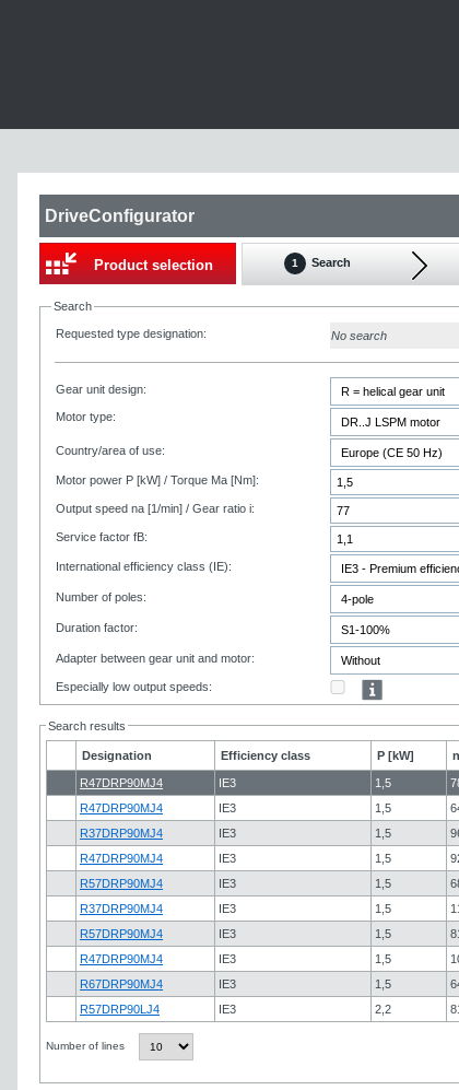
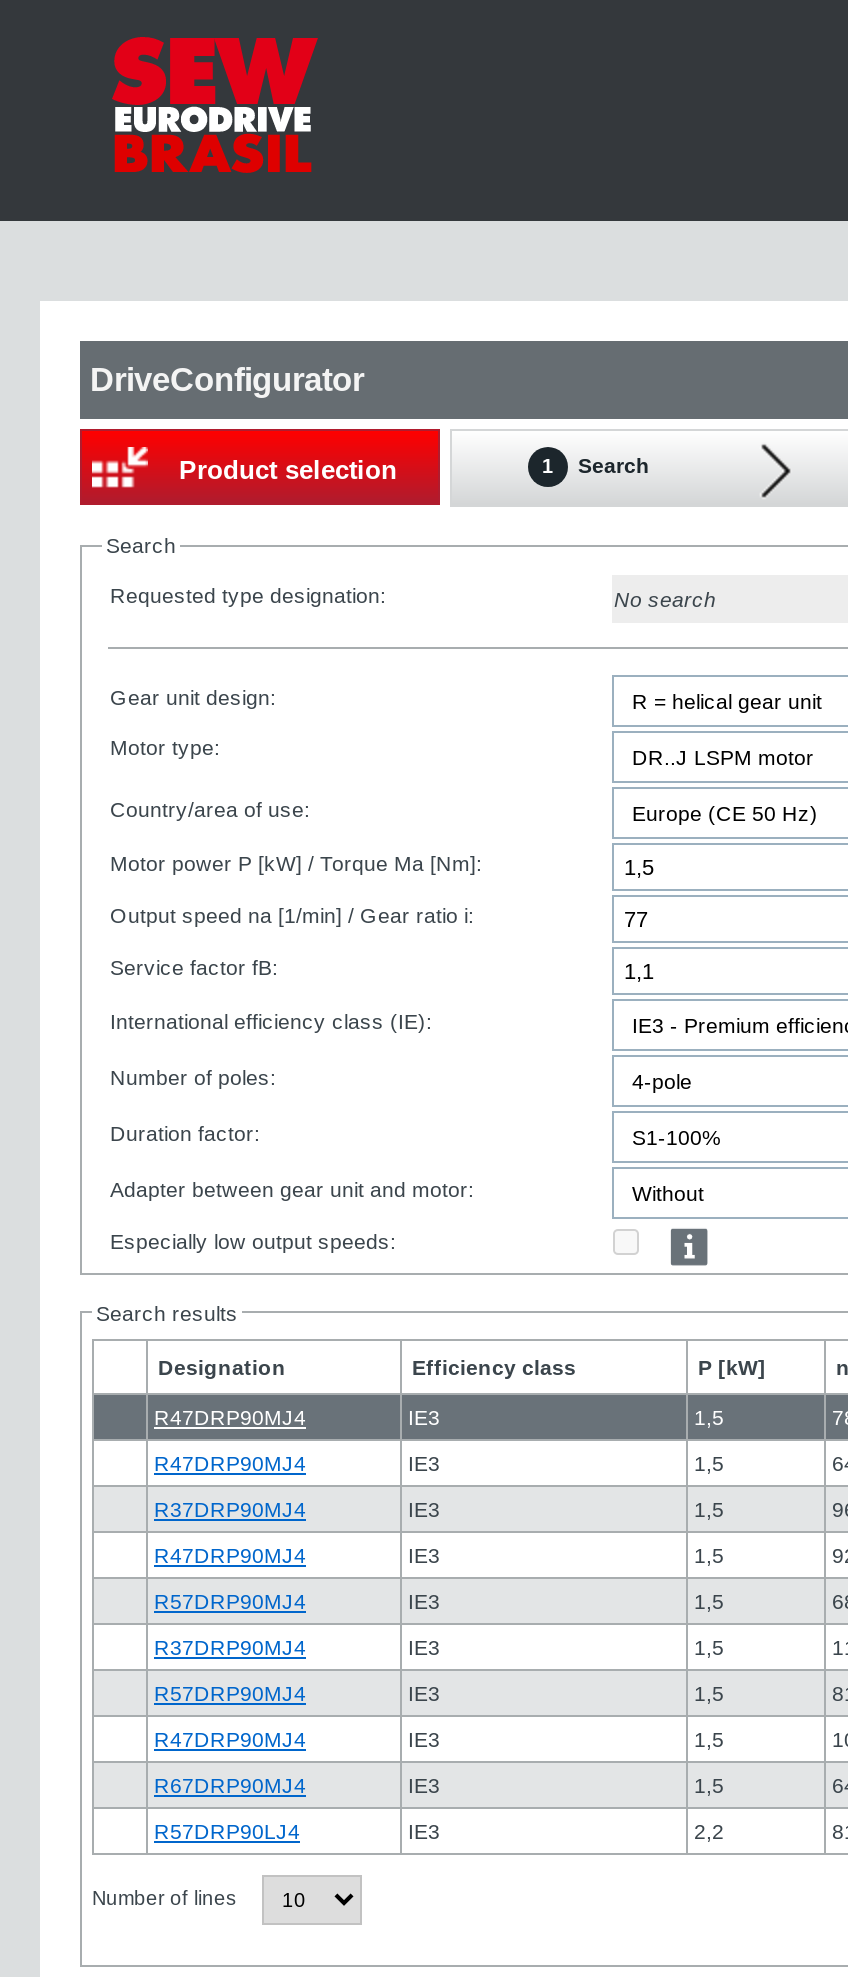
none -> [112,35,318,175] [image]

